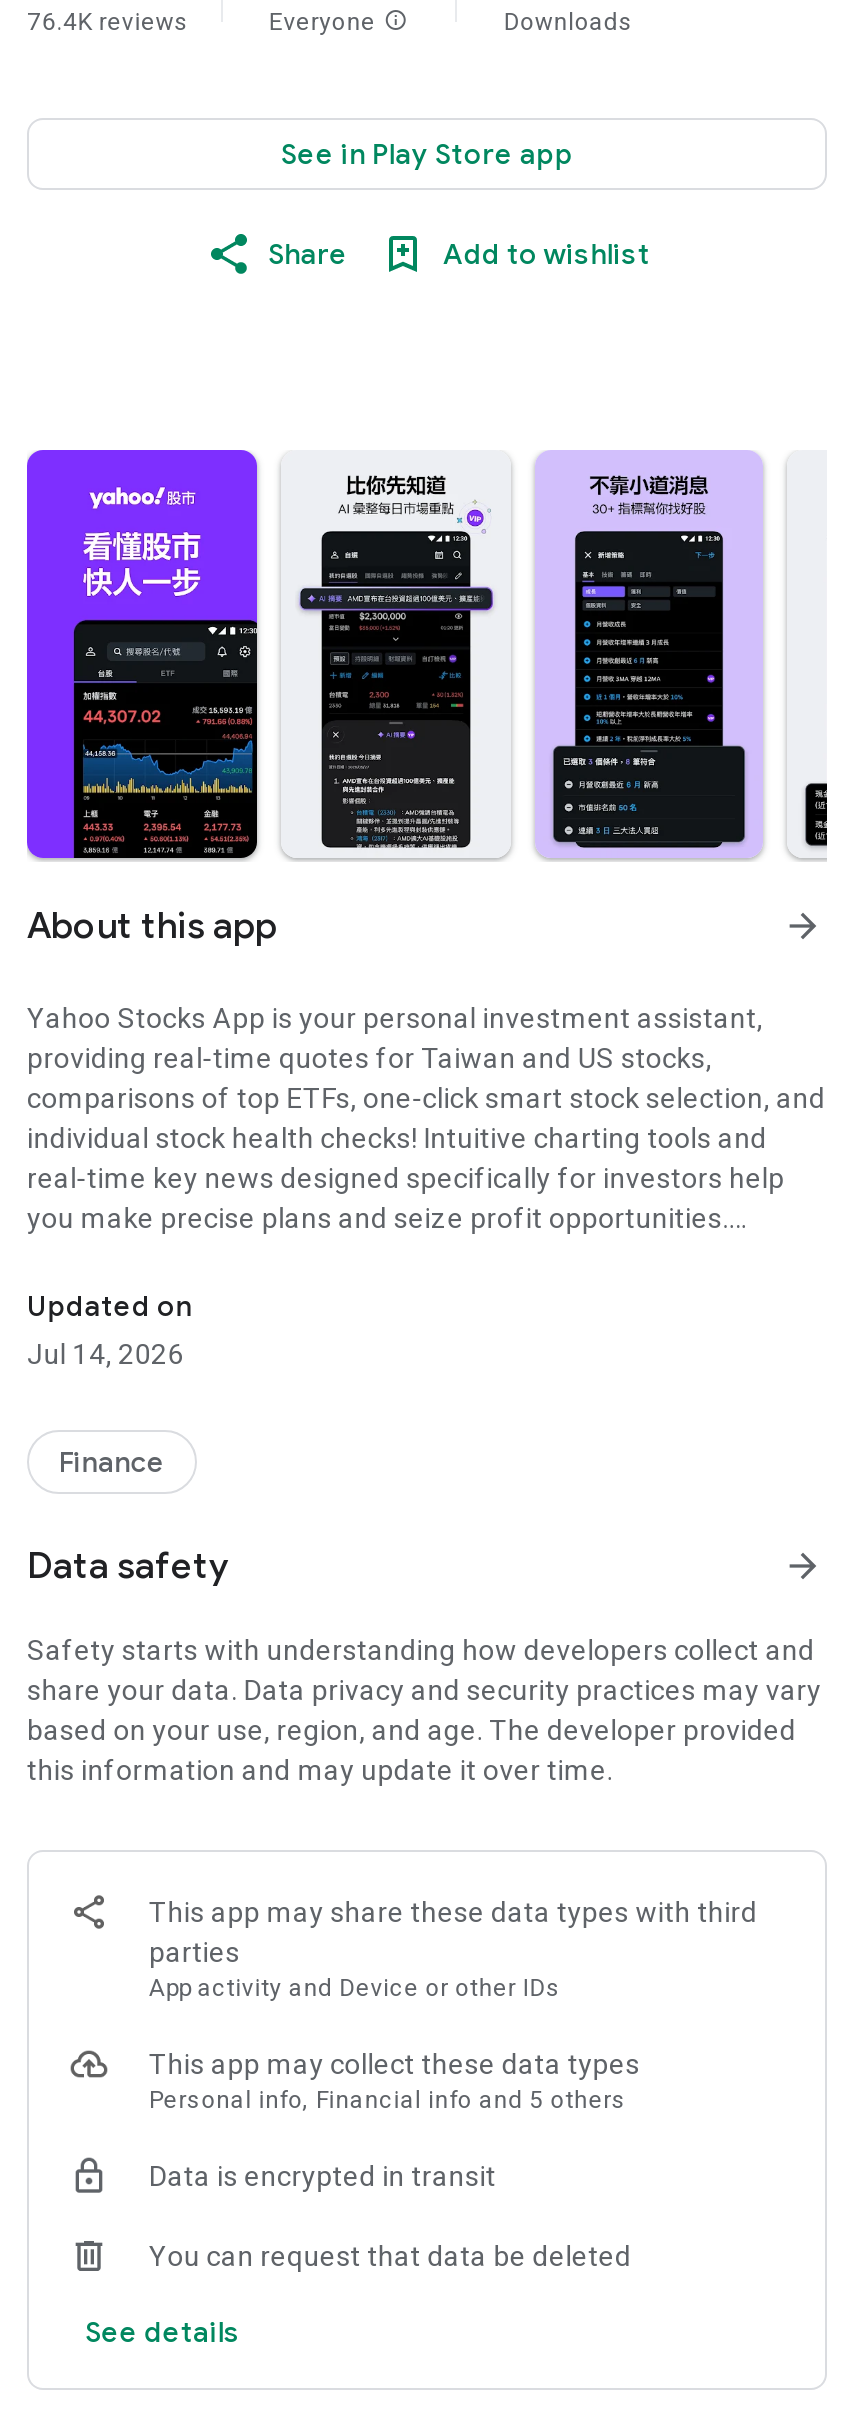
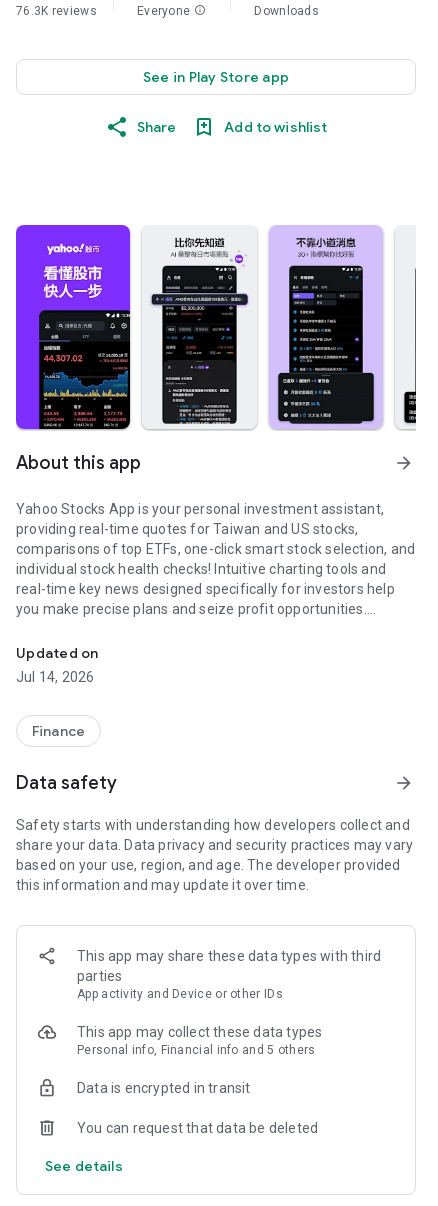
[27,8,189,36] 76.4K reviews -> [16,4,97,18] 76.3K reviews

